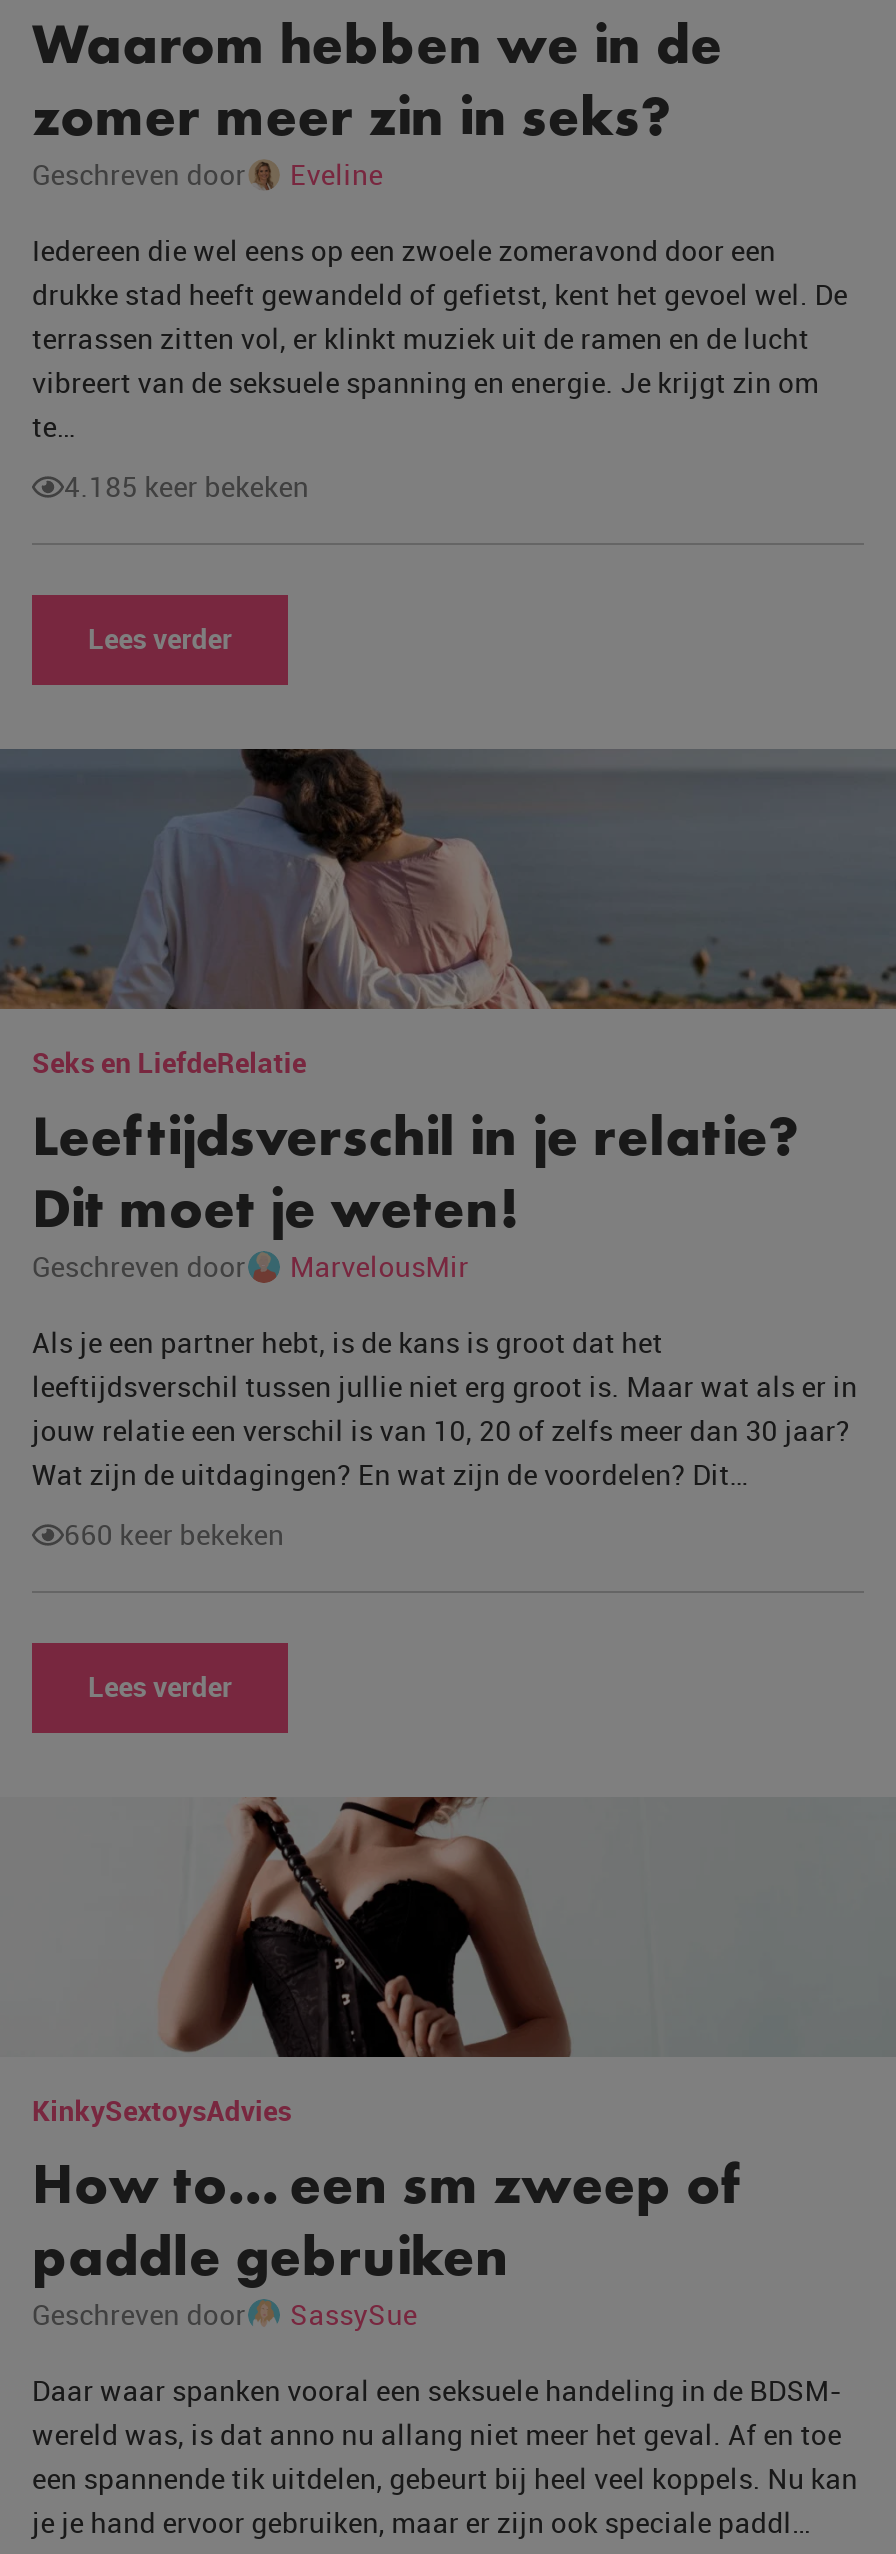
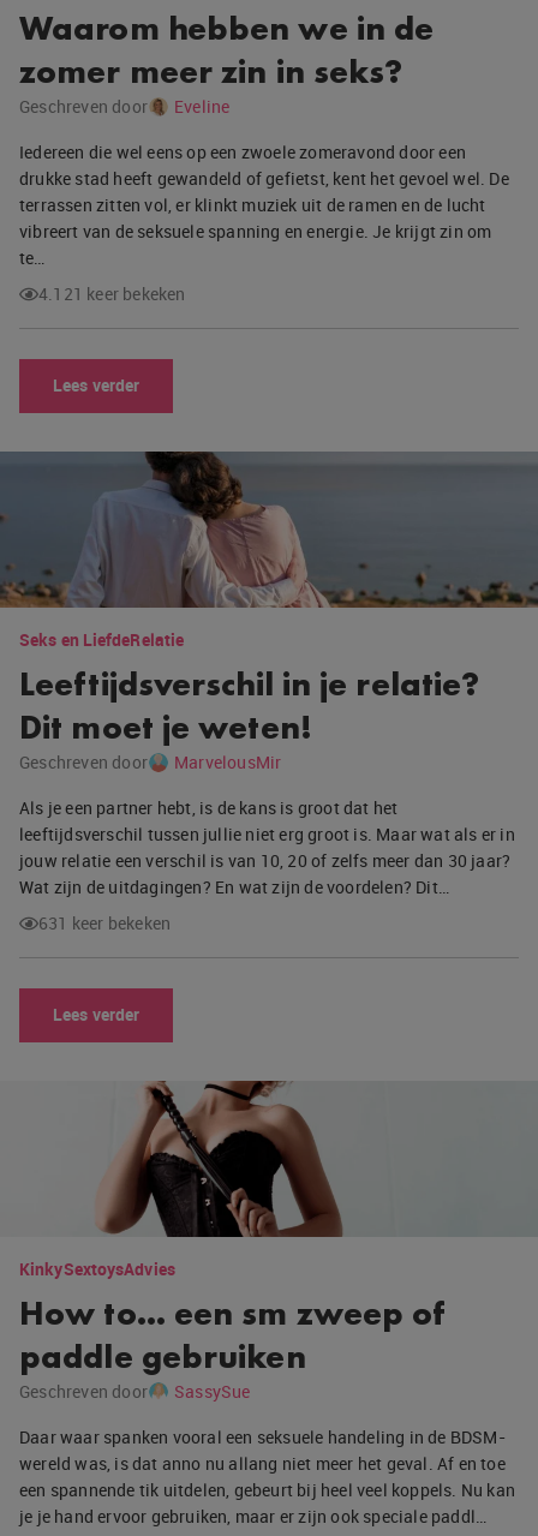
[64,467,309,505] 4.185 keer bekeken -> [38,282,186,305] 4.121 keer bekeken
[64,1515,284,1553] 660 keer bekeken -> [38,912,171,934] 631 keer bekeken

